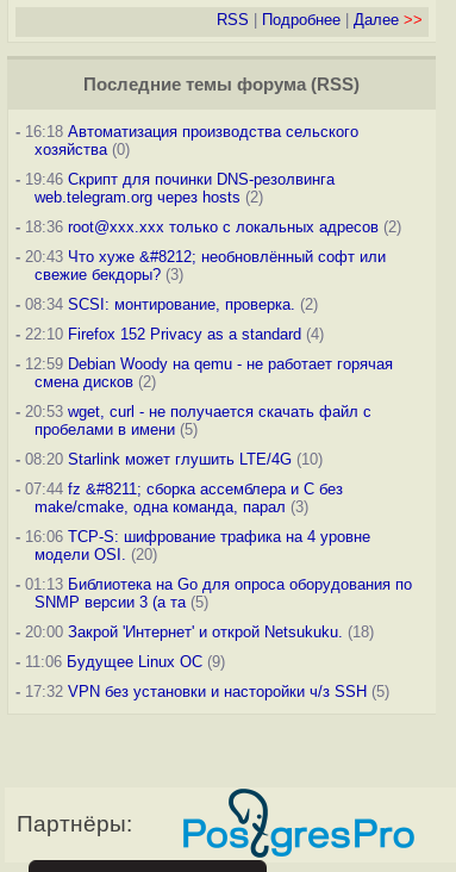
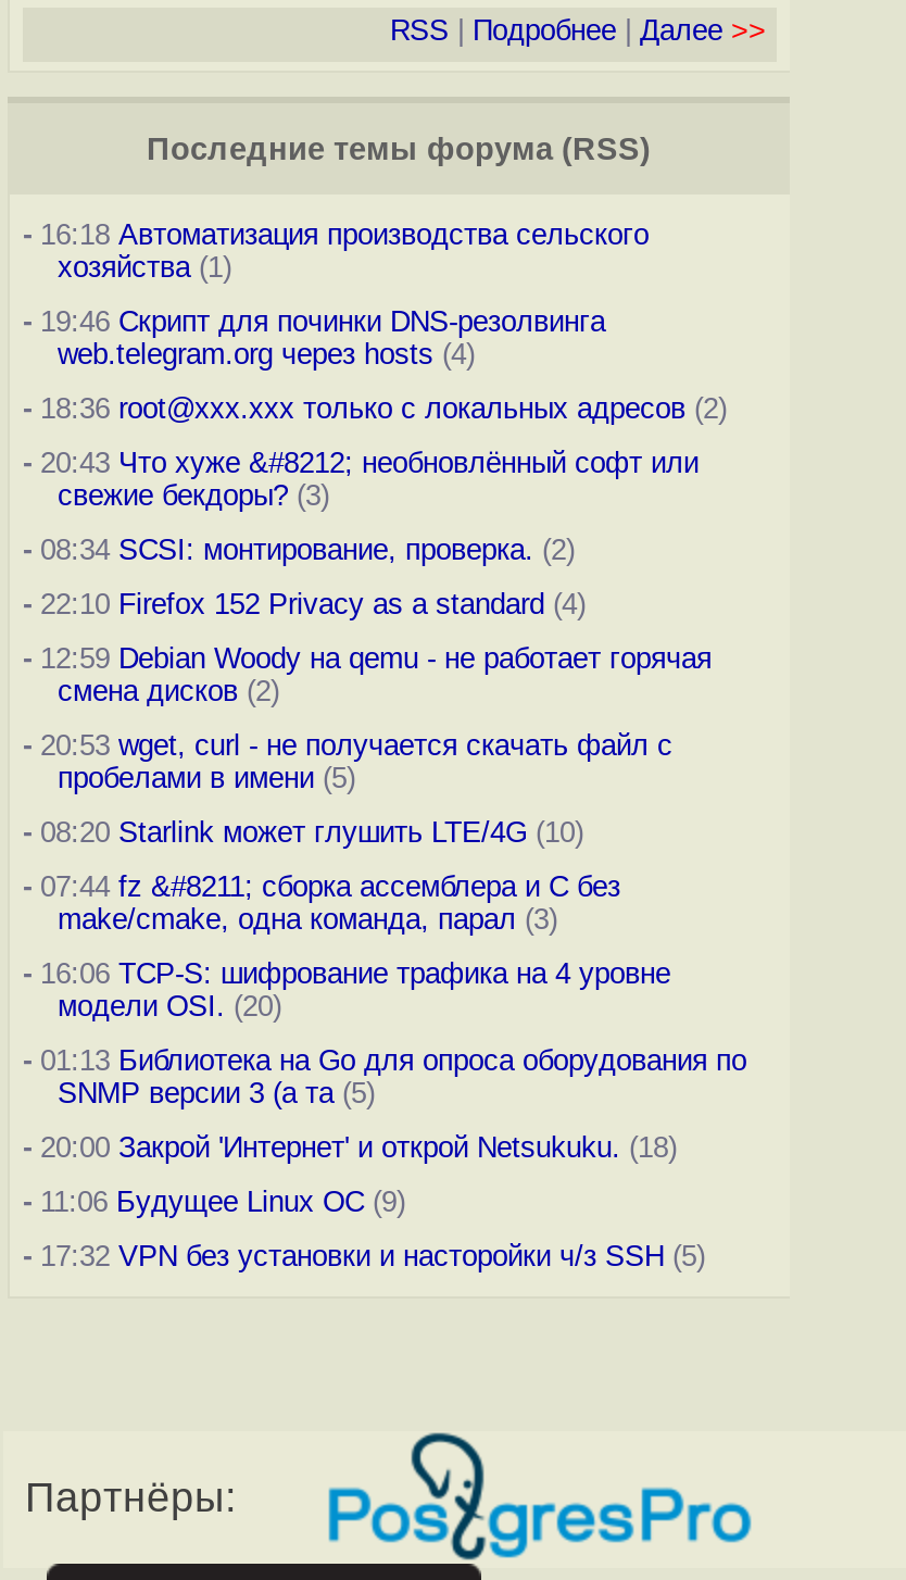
[35,141,130,158] хозяйства (0) -> [58,251,231,284] хозяйства (1)
[35,188,263,206] web.telegram.org через hosts (2) -> [58,338,475,371] web.telegram.org через hosts (4)

